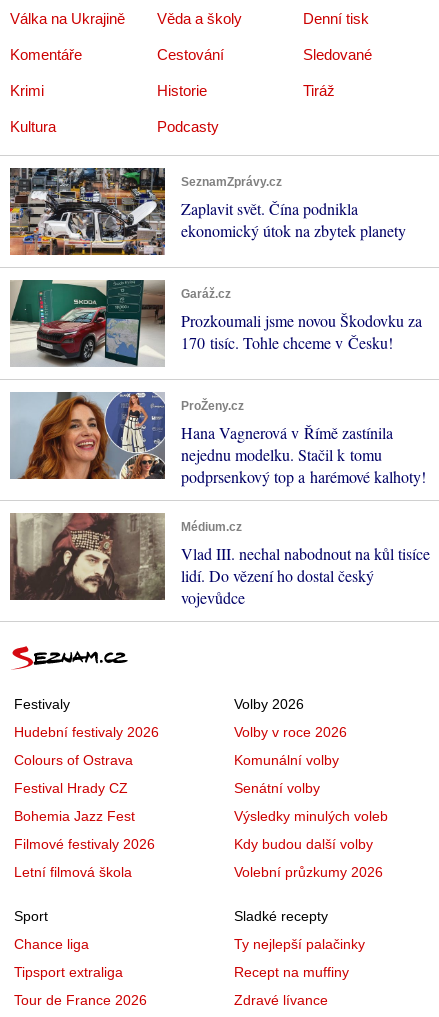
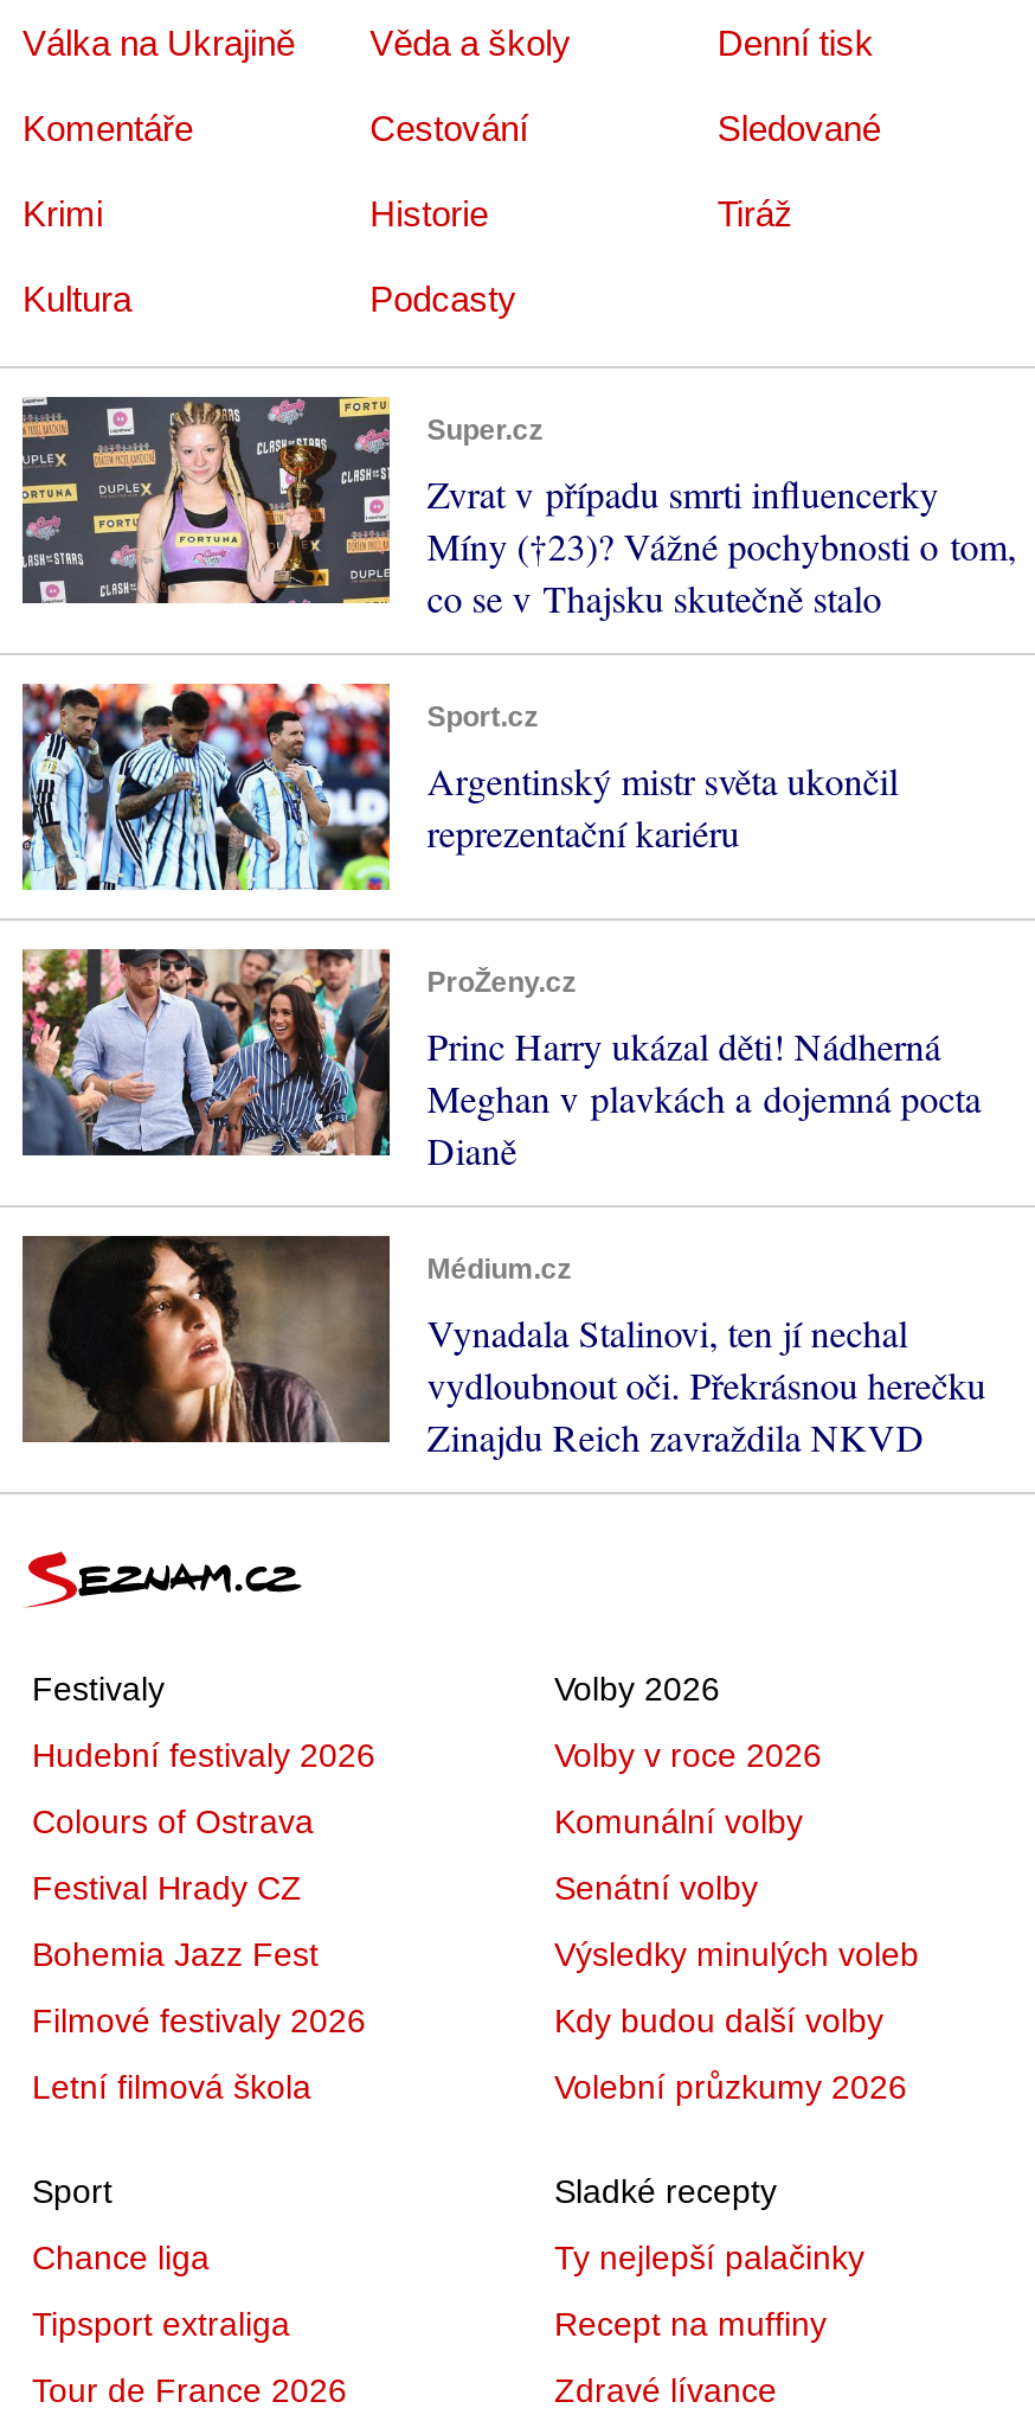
[9,167,406,256] [image] | SeznamZprávy.cz | Zaplavit svět. Čína podnikla | ekonomický útok na zbytek planety -> [20,395,1017,623] [image] | Super.cz | Zvrat v případu smrti influencerky | Míny (†23)? Vážné pochybnosti o tom, | co se v Thajsku skutečně stalo
[10,279,422,368] [image] | Garáž.cz | Prozkoumali jsme novou Škodovku za | 170 tisíc. Tohle chceme v Česku! -> [20,681,898,892] [image] | Sport.cz | Argentinský mistr světa ukončil | reprezentační kariéru
[10,391,426,487] [image] | Hana Vagnerová v Římě zastínila | nejednu modelku. Stačil k tomu | podprsenkový top a harémové kalhoty! -> [20,947,981,1175] [image] | Princ Harry ukázal děti! Nádherná | Meghan v plavkách a dojemná pocta | Dianě
[10,512,430,608] [image] | Vlad III. nechal nabodnout na kůl tisíce | lidí. Do vězení ho dostal český | vojevůdce -> [22,1234,986,1462] [image] | Vynadala Stalinovi, ten jí nechal | vydloubnout oči. Překrásnou herečku | Zinajdu Reich zavraždila NKVD

